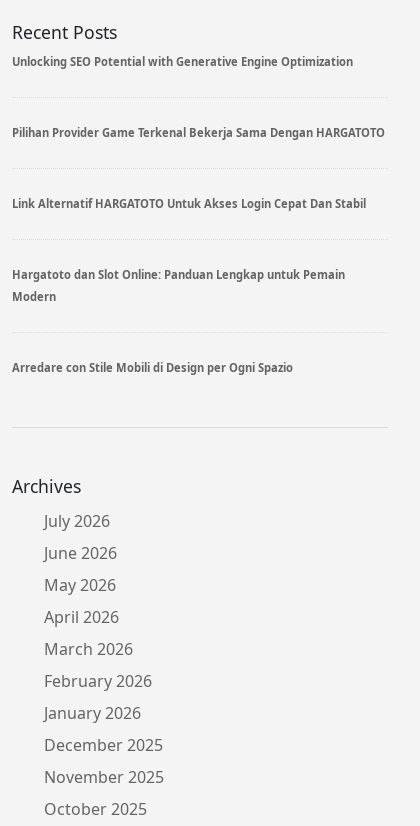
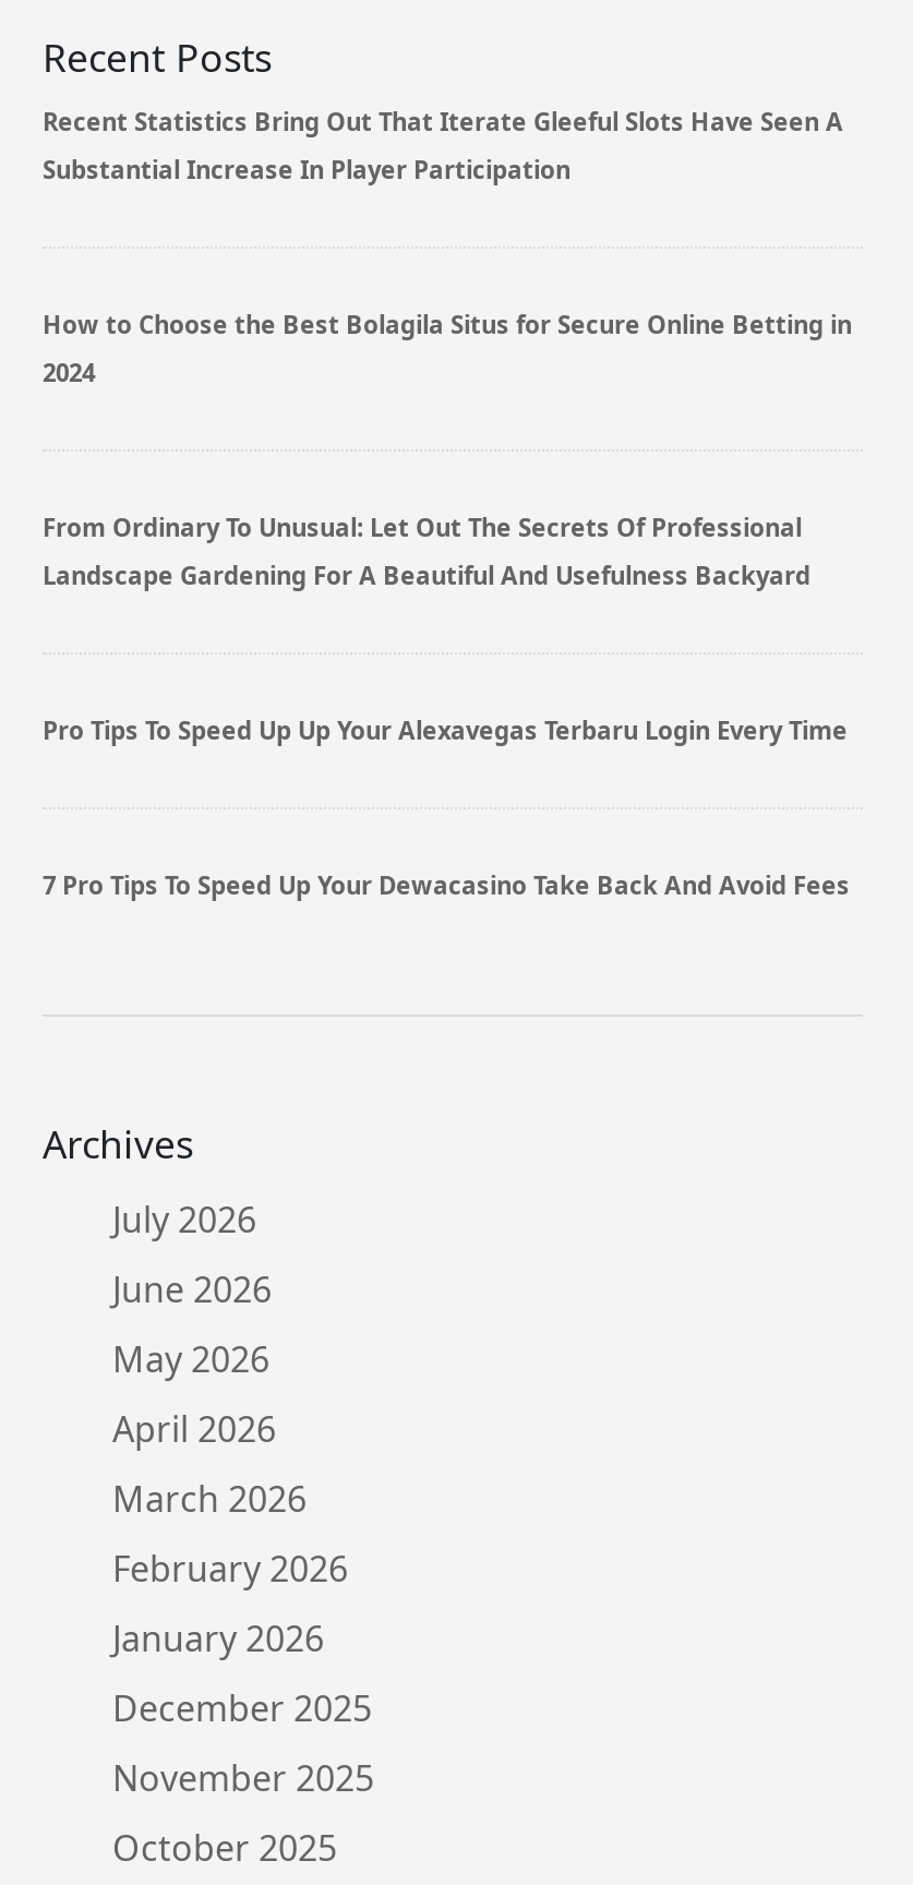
[12,54,353,69] Unlocking SEO Potential with Generative Engine Optimization -> [43,104,843,185] Recent Statistics Bring Out That Iterate Gleeful Slots Have Seen A | Substantial Increase In Player Participation
[12,125,385,140] Pilihan Provider Game Terkenal Bekerja Sama Dengan HARGATOTO -> [43,307,852,388] How to Choose the Best Bolagila Situs for Secure Online Betting in | 2024
[12,196,366,211] Link Alternatif HARGATOTO Untuk Akses Login Cepat Dan Stabil -> [43,510,810,591] From Ordinary To Unusual: Let Out The Secrets Of Professional | Landscape Gardening For A Beautiful And Usefulness Backyard
[12,267,345,304] Hargatoto dan Slot Online: Panduan Lengkap untuk Pemain | Modern -> [43,713,848,746] Pro Tips To Speed Up Up Your Alexavegas Terbaru Login Every Time
[12,360,293,375] Arredare con Stile Mobili di Design per Ogni Spazio -> [43,868,850,901] 7 Pro Tips To Speed Up Your Dewacasino Take Back And Avoid Fees

